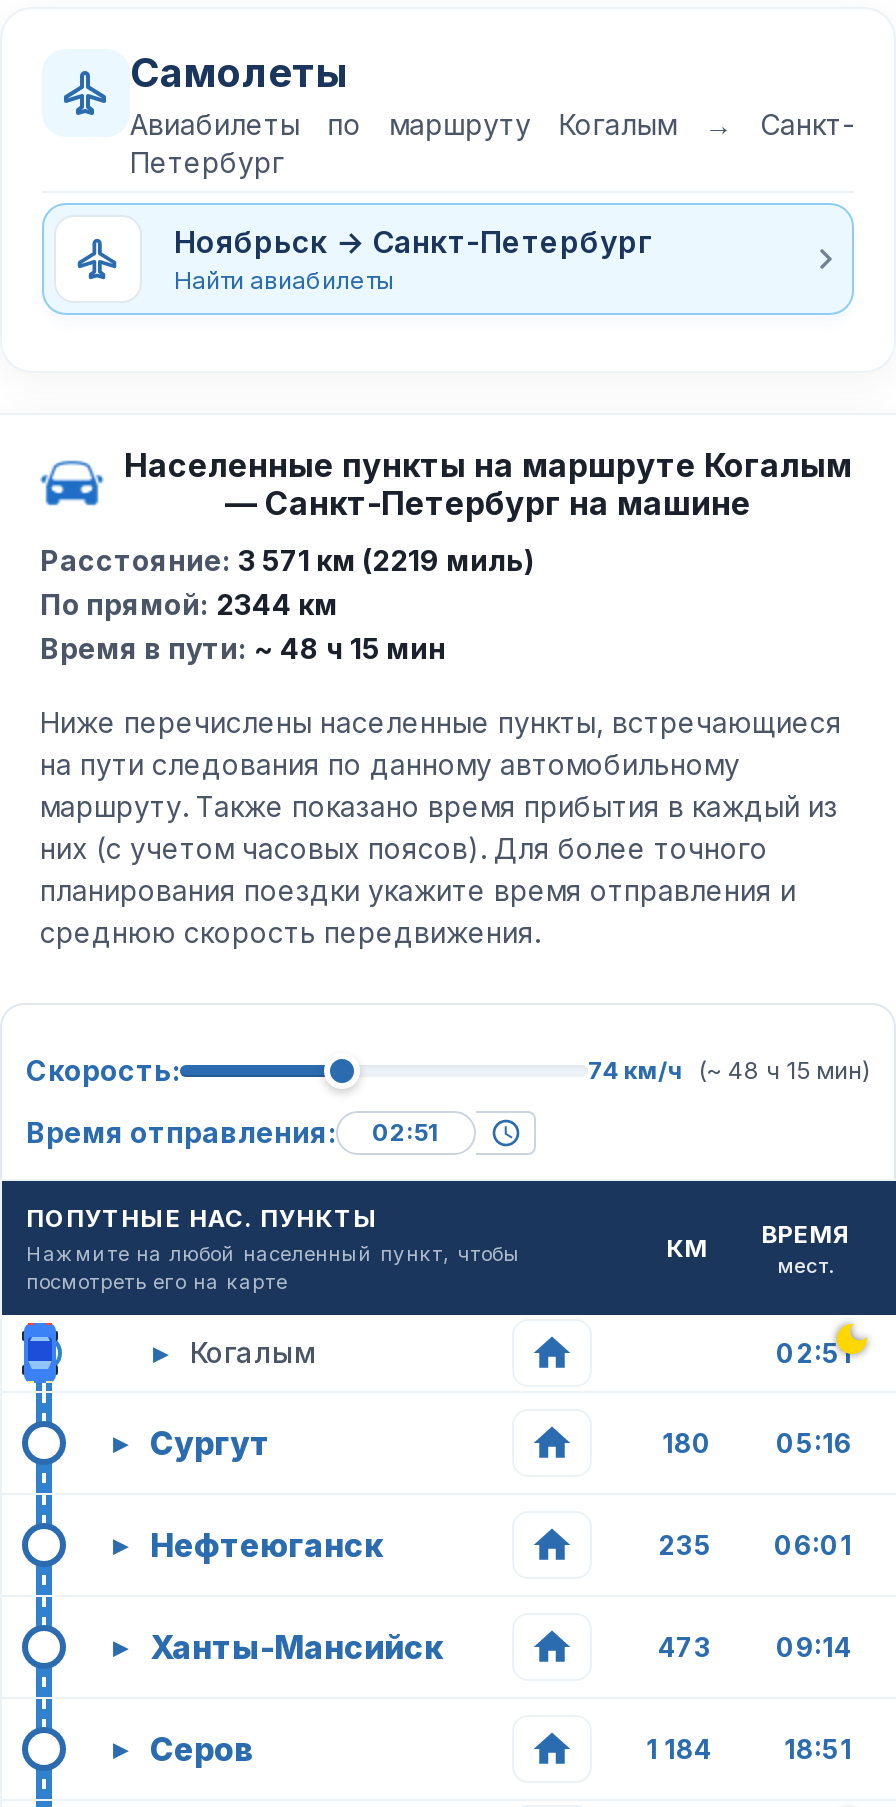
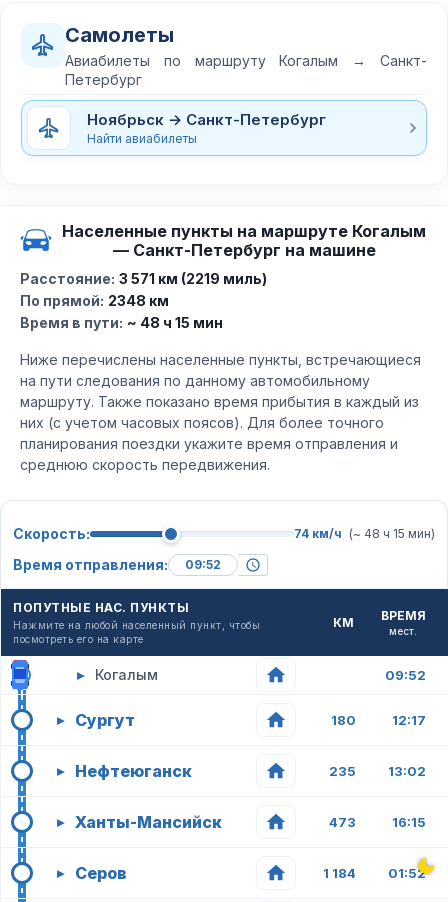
[40,587,338,621] По прямой: 2344 км -> [20,292,169,309] По прямой: 2348 км
[776,1337,852,1369] 02:51 -> [385,667,426,683] 09:52
[776,1427,852,1459] 05:16 -> [392,712,426,728] 12:17
[658,1529,852,1561] 235 06:01 -> [329,763,426,779] 235 13:02
[776,1631,852,1663] 09:14 -> [392,814,426,830] 16:15
[784,1733,852,1765] 18:51 -> [388,865,426,881] 01:52

